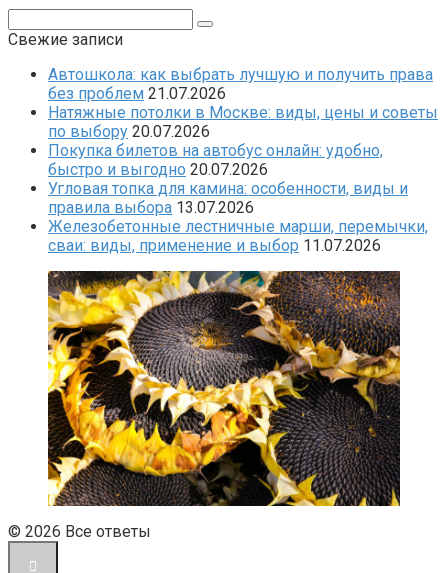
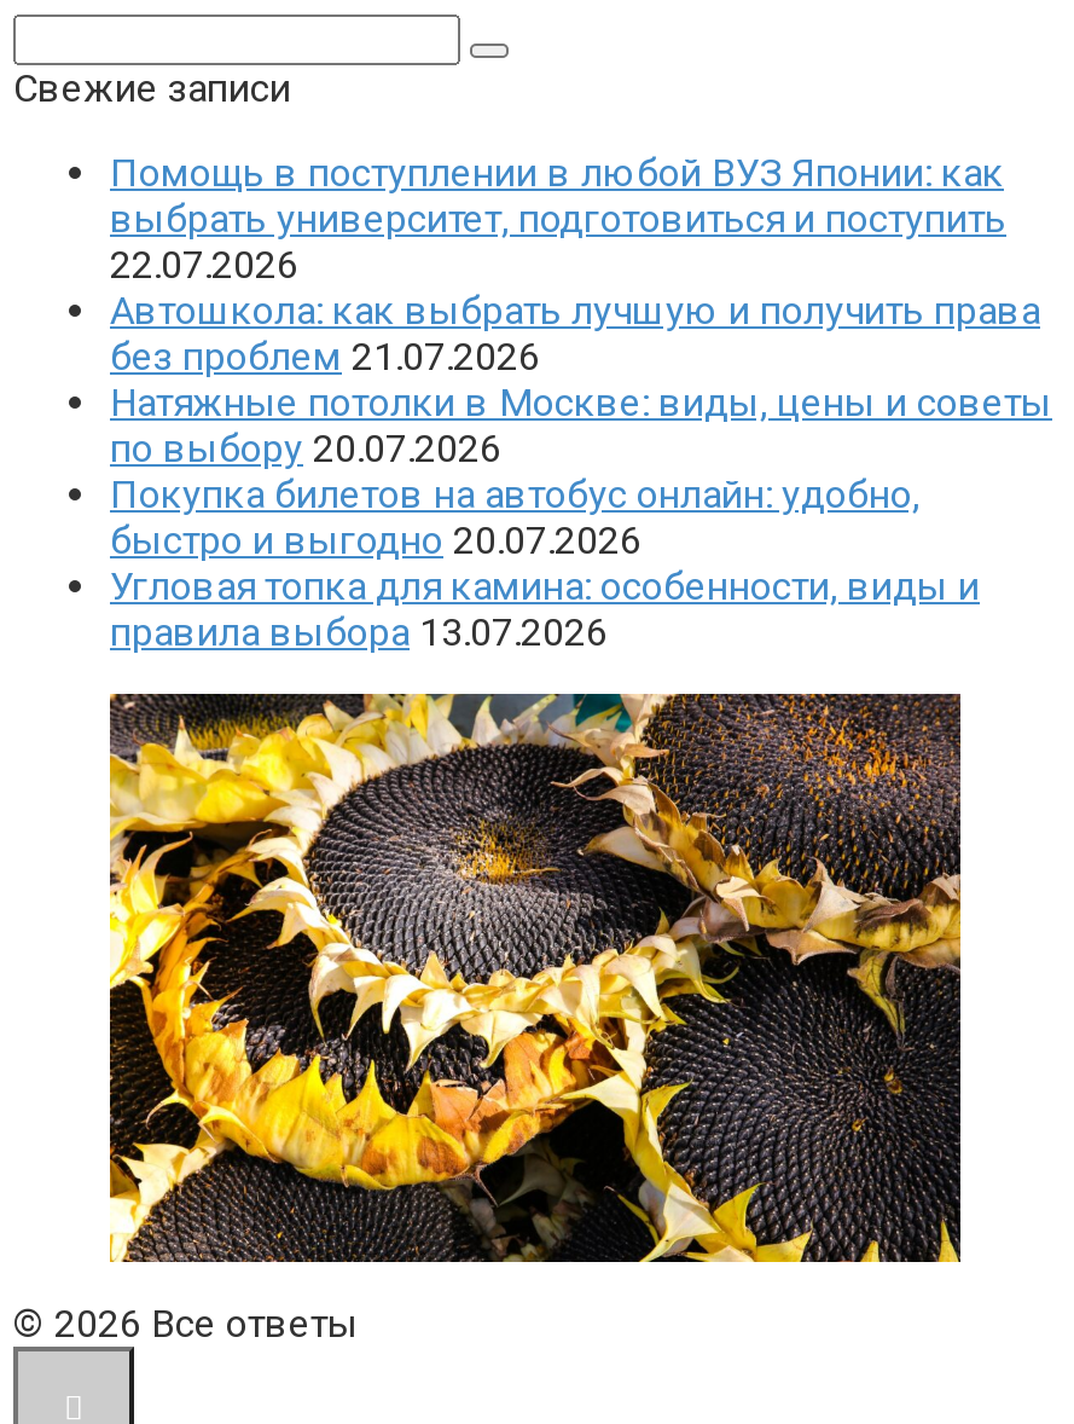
none -> [110,150,1006,288] Помощь в поступлении в любой ВУЗ Японии: как | выбрать университет, подготовиться и поступить | 22.07.2026
moved [48,65,438,217] -> [110,288,1052,655]: Автошкола: как выбрать лучшую и получить права | без проблем 21.07.2026 | Натяжные потолки в Москве: виды, цены и советы | по выбору 20.07.2026 | Покупка билетов на автобус онлайн: удобно, | быстро и выгодно 20.07.2026 | Угловая топка для камина: особенности, виды и | правила выбора 13.07.2026
[48,217,428,255] Железобетонные лестничные марши, перемычки, | сваи: виды, применение и выбор 11.07.2026 -> none

